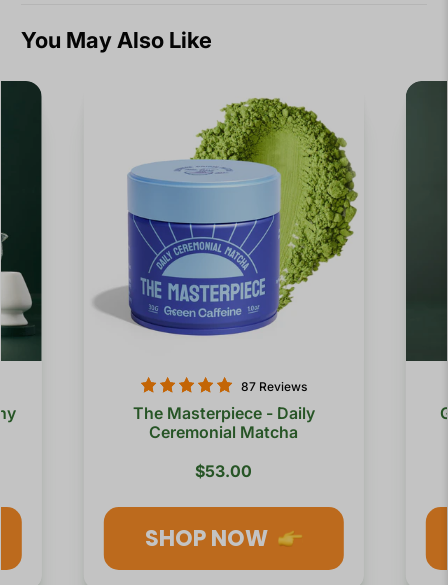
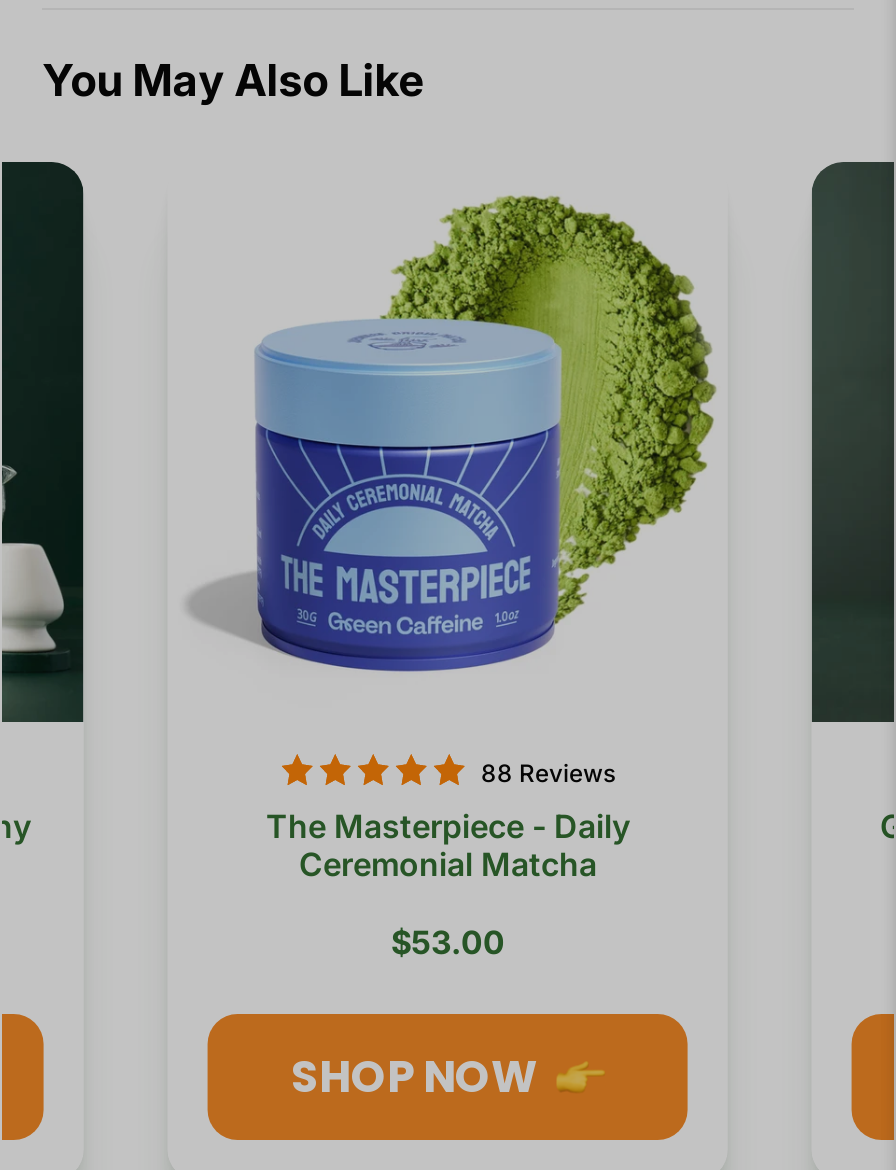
[241,379,307,394] 87 Reviews -> [481,757,615,787] 88 Reviews

